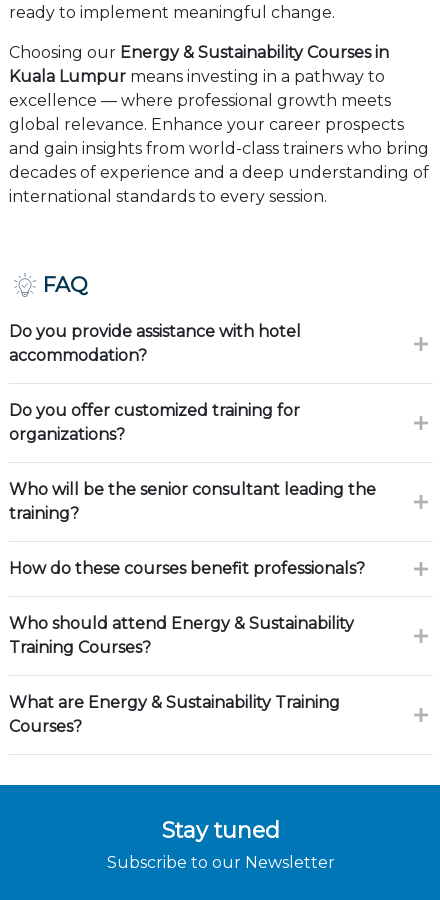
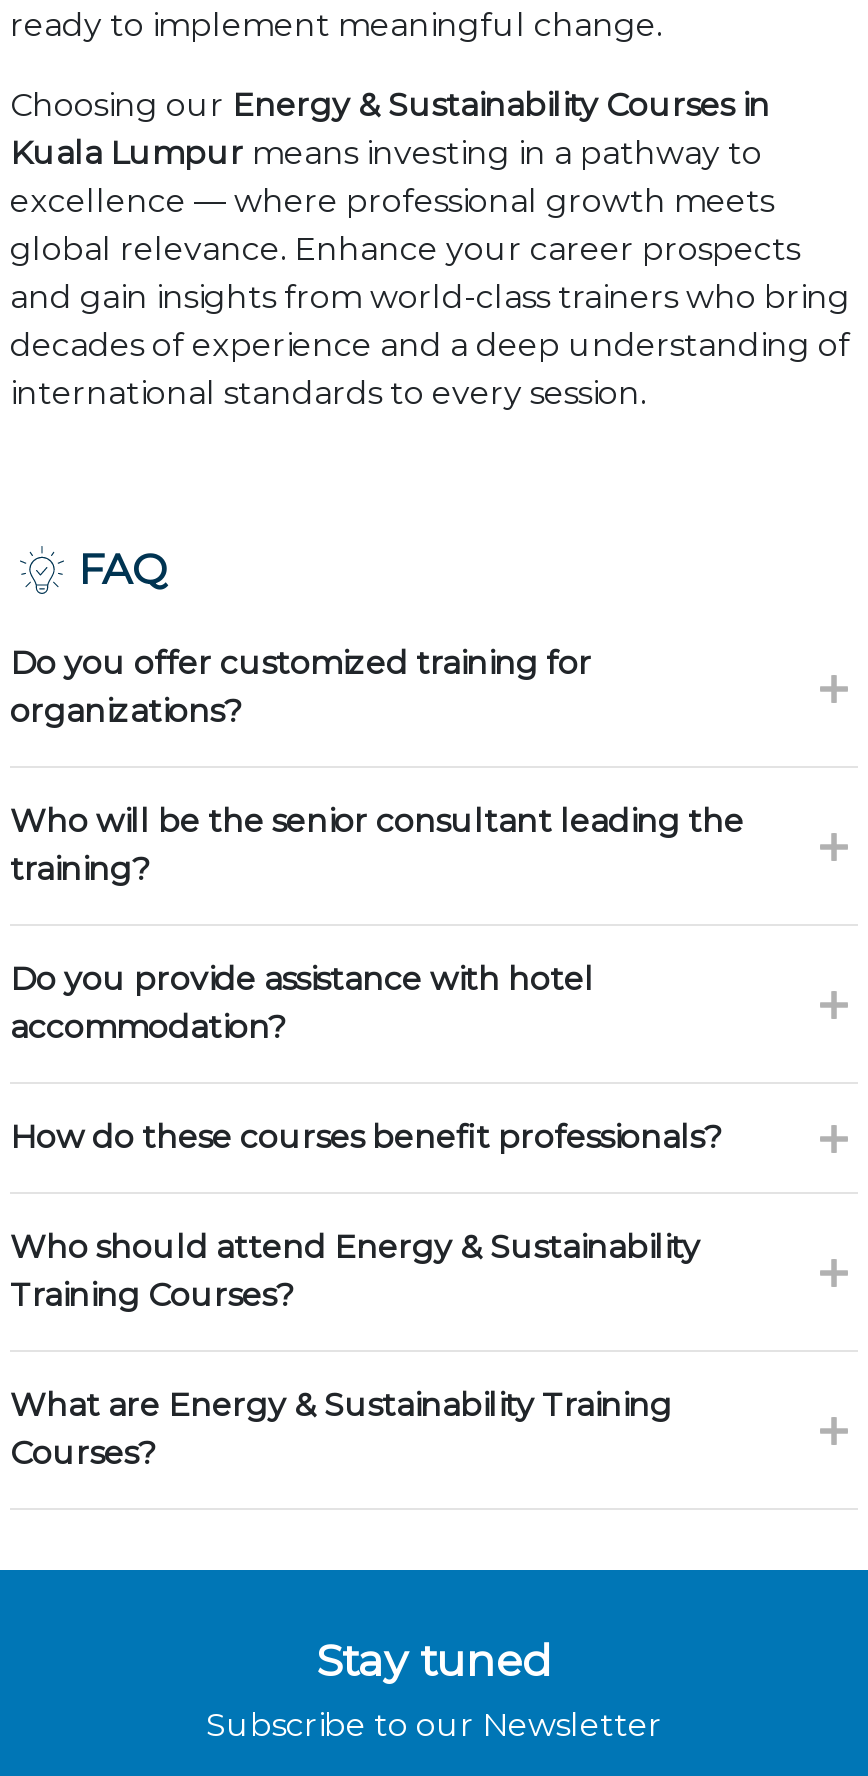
moved [9,322,301,365] -> [10,960,594,1046]: Do you provide assistance with hotel | accommodation?
moved [9,401,376,523] -> [10,644,744,888]: Do you offer customized training for | organizations? | Who will be the senior consultant leading the | training?

